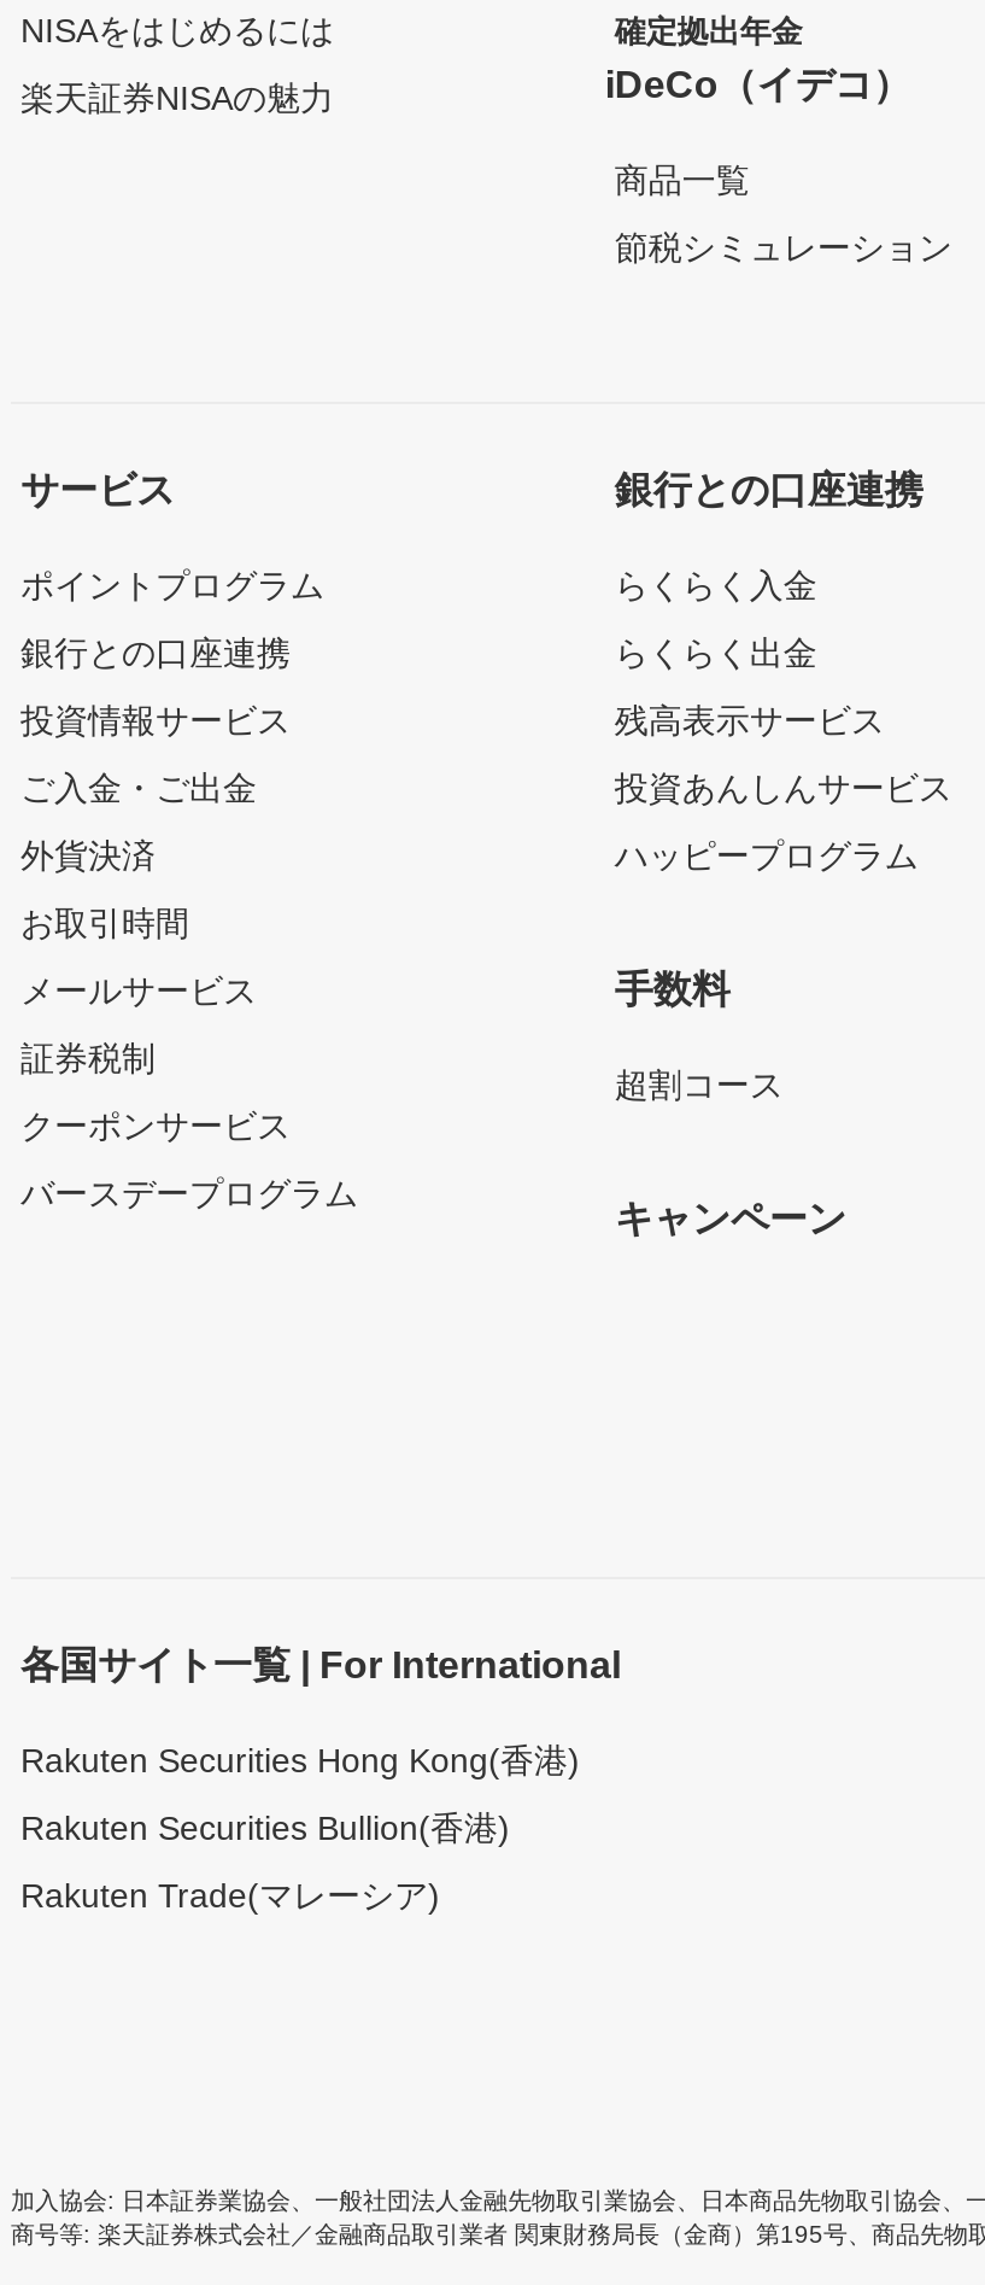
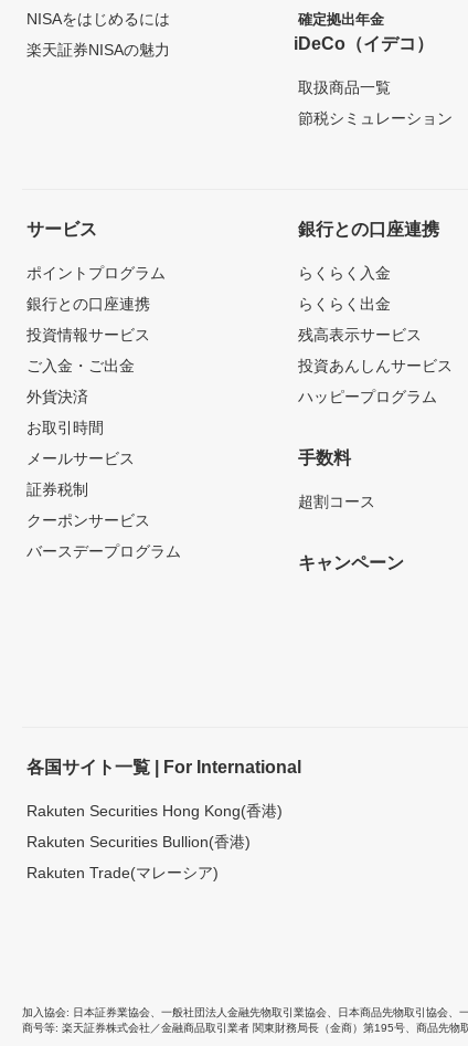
[615,160,750,199] 商品一覧 -> [298,78,391,96] 取扱商品一覧

